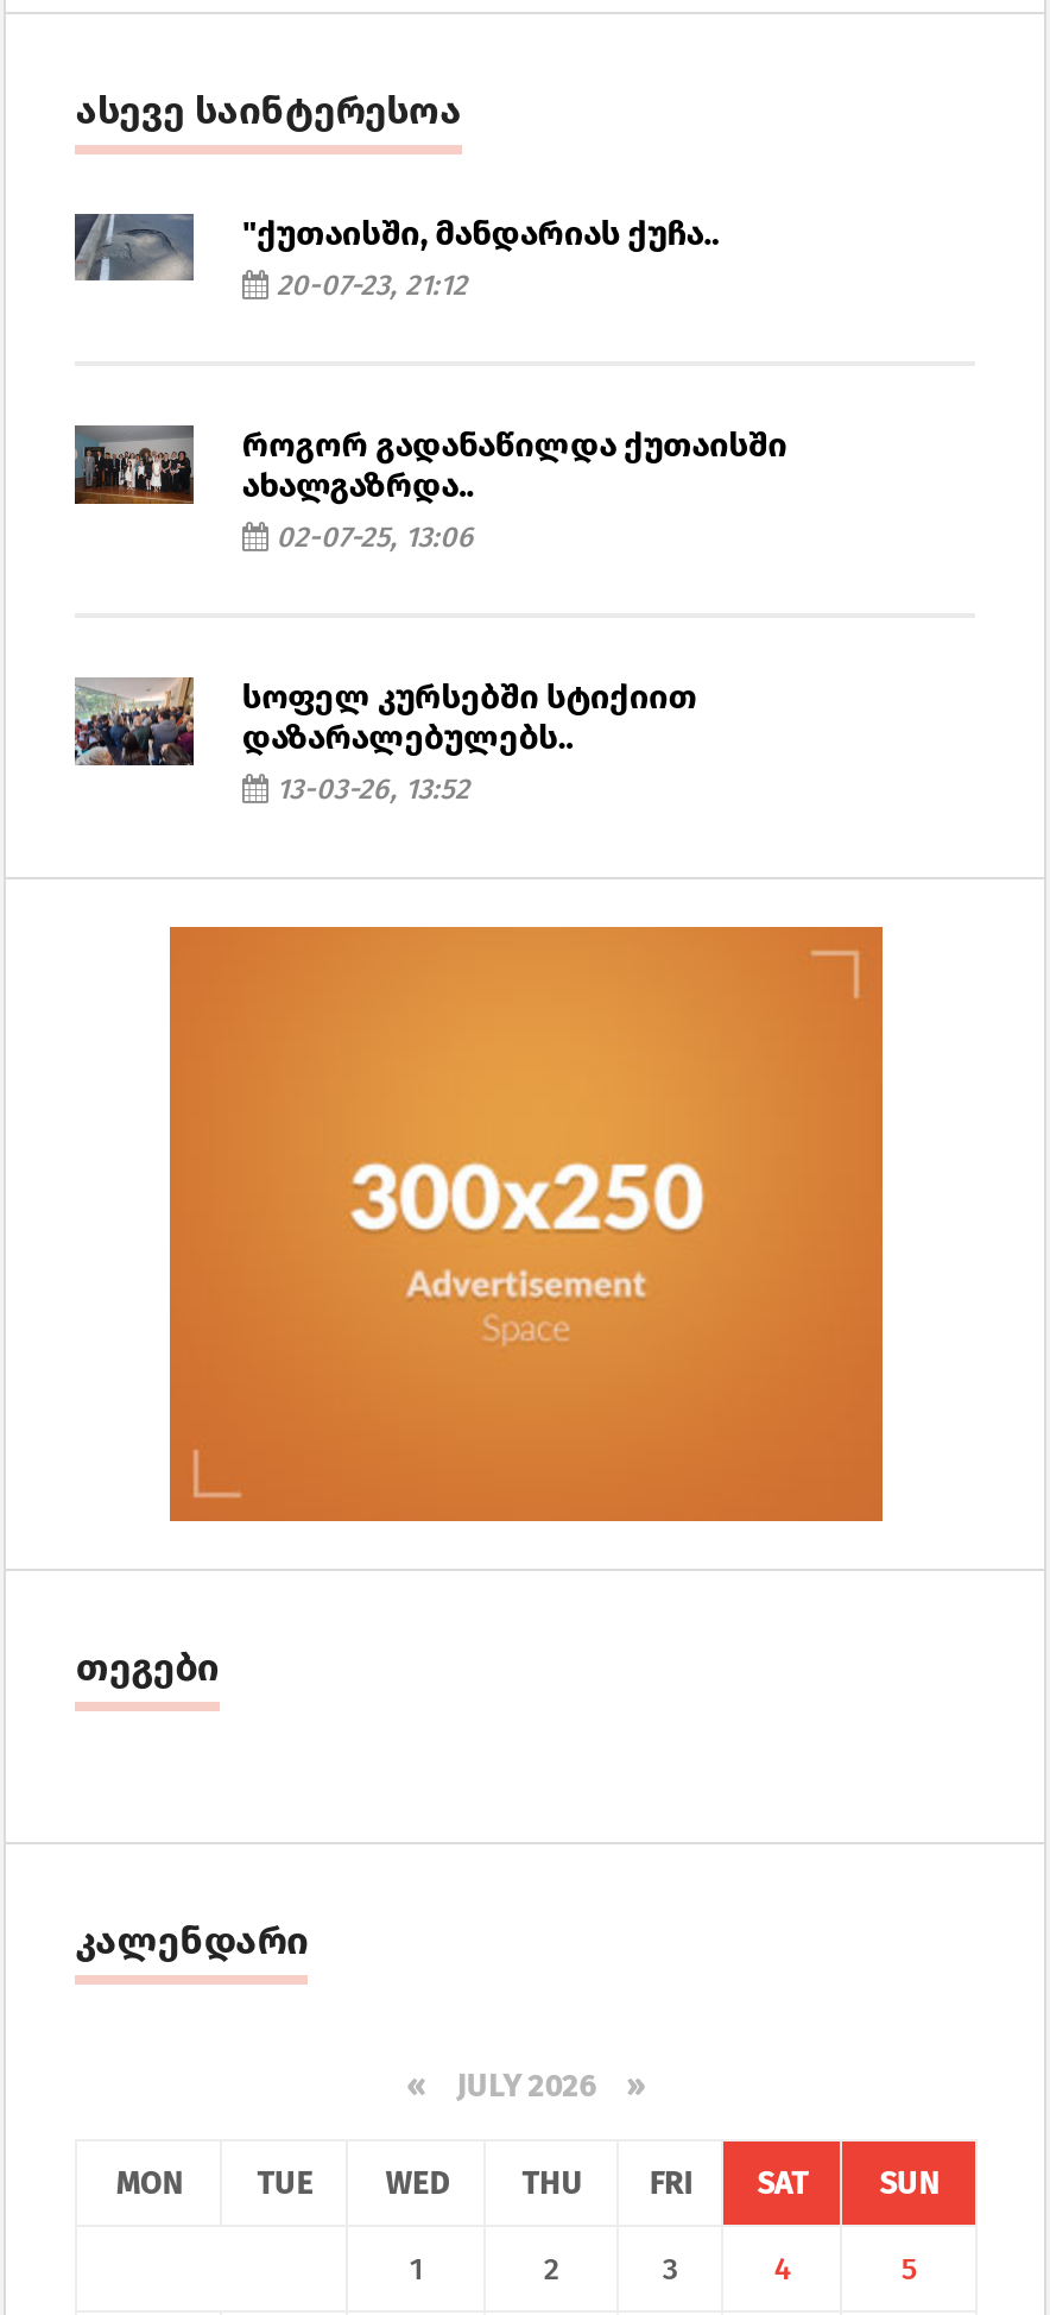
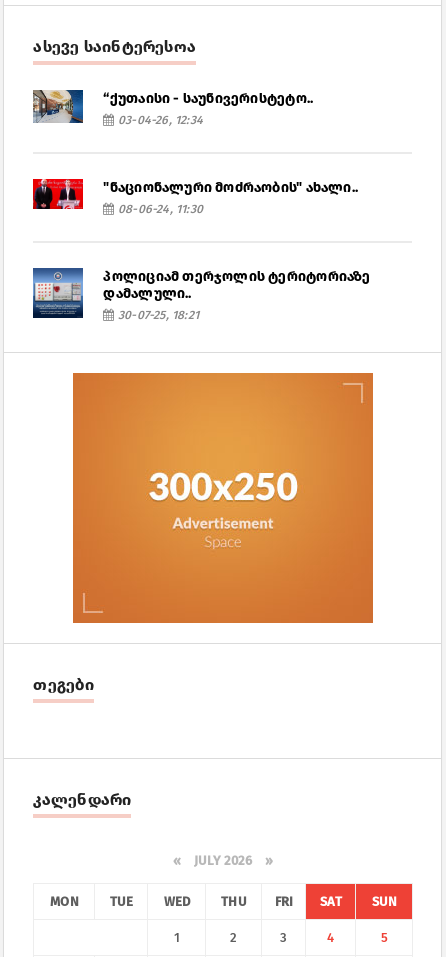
[72,212,719,302] [image] | "ქუთაისში, მანდარიას ქუჩა.. | 20-07-23, 21:12 -> [32,89,313,127] [image] | “ქუთაისი - საუნივერისტეტო.. | 03-04-26, 12:34
[72,423,787,554] [image] | როგორ გადანაწილდა ქუთაისში | ახალგაზრდა.. | 02-07-25, 13:06 -> [32,178,358,216] [image] | "ნაციონალური მოძრაობის" ახალი.. | 08-06-24, 11:30
[72,675,697,805] [image] | სოფელ კურსებში სტიქიით | დაზარალებულებს.. | 13-03-26, 13:52 -> [32,267,371,322] [image] | პოლიციამ თერჯოლის ტერიტორიაზე | დამალული.. | 30-07-25, 18:21

